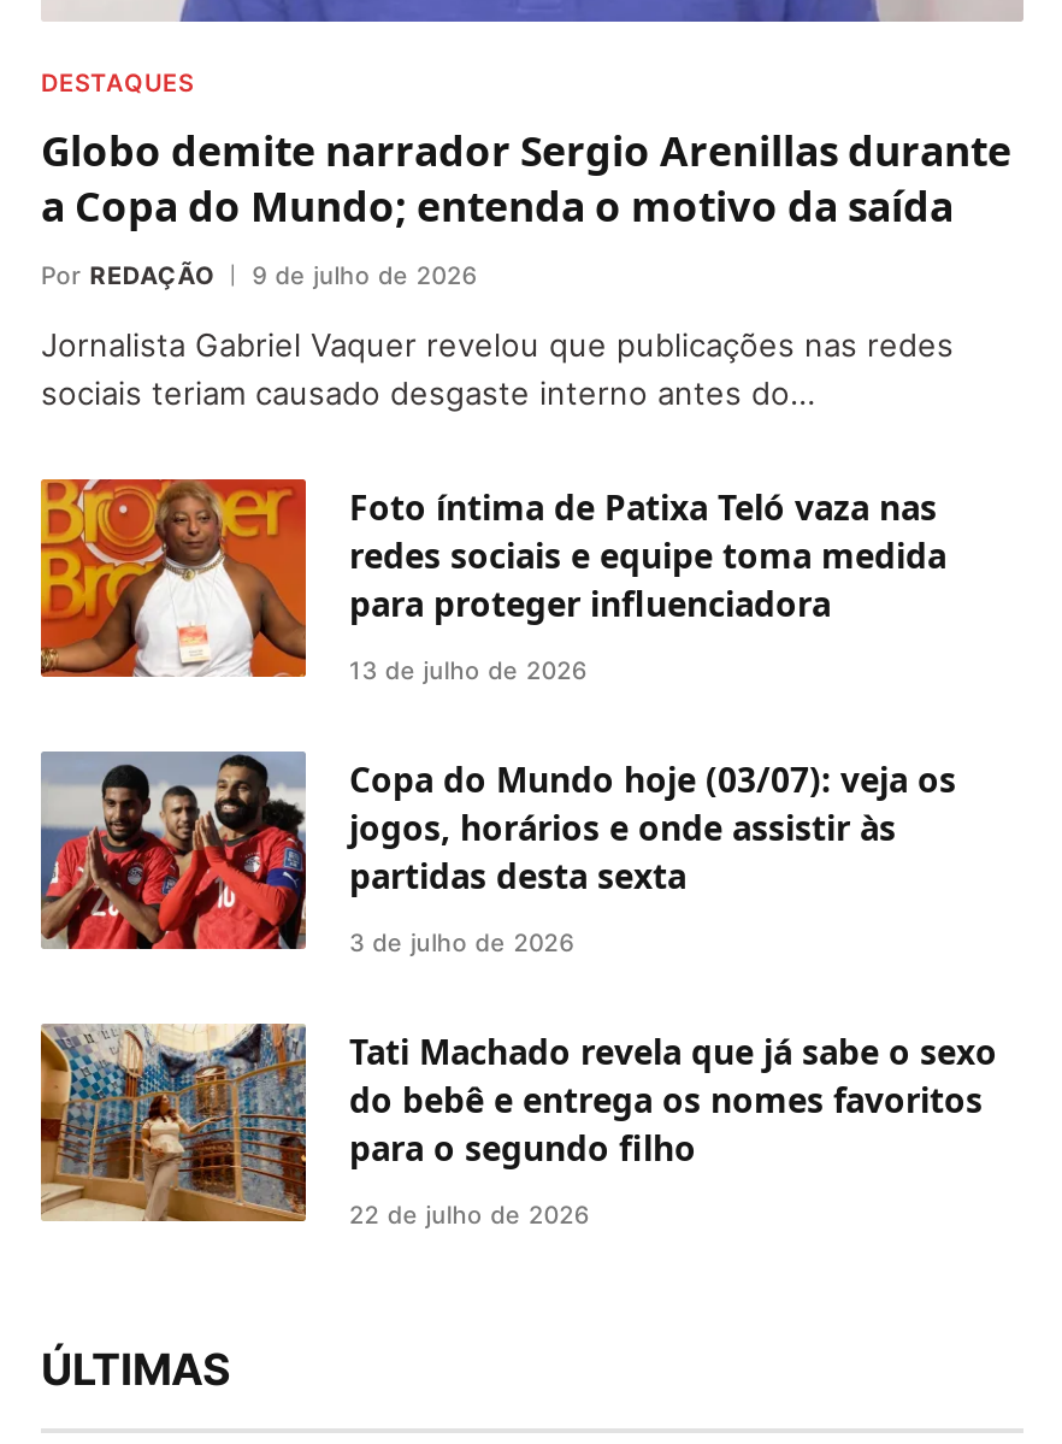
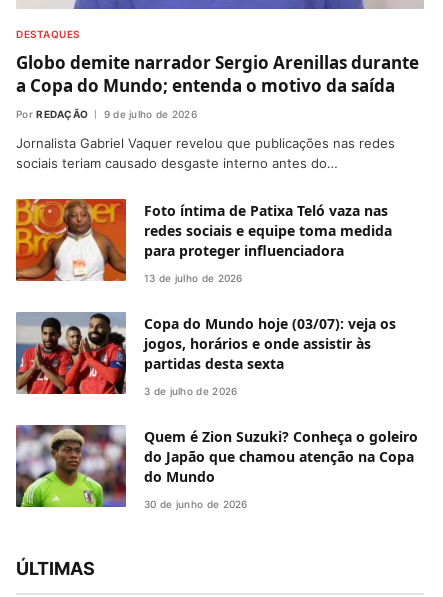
[39,1024,997,1224] [image] | Tati Machado revela que já sabe o sexo | do bebê e entrega os nomes favoritos | para o segundo filho -> [15,424,418,508] [image] | Quem é Zion Suzuki? Conheça o goleiro | do Japão que chamou atenção na Copa | do Mundo
[349,1199,589,1227] 22 de julho de 2026 -> [144,498,248,510] 30 de junho de 2026

